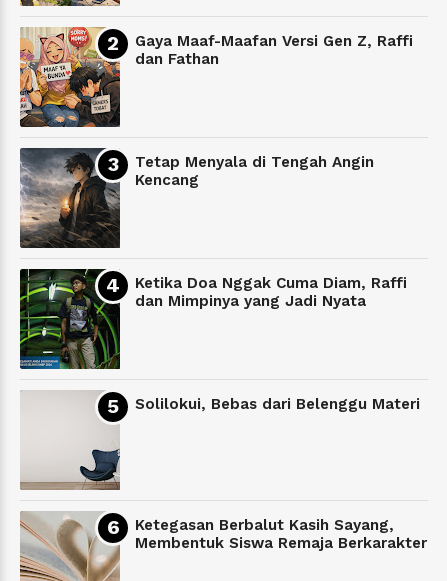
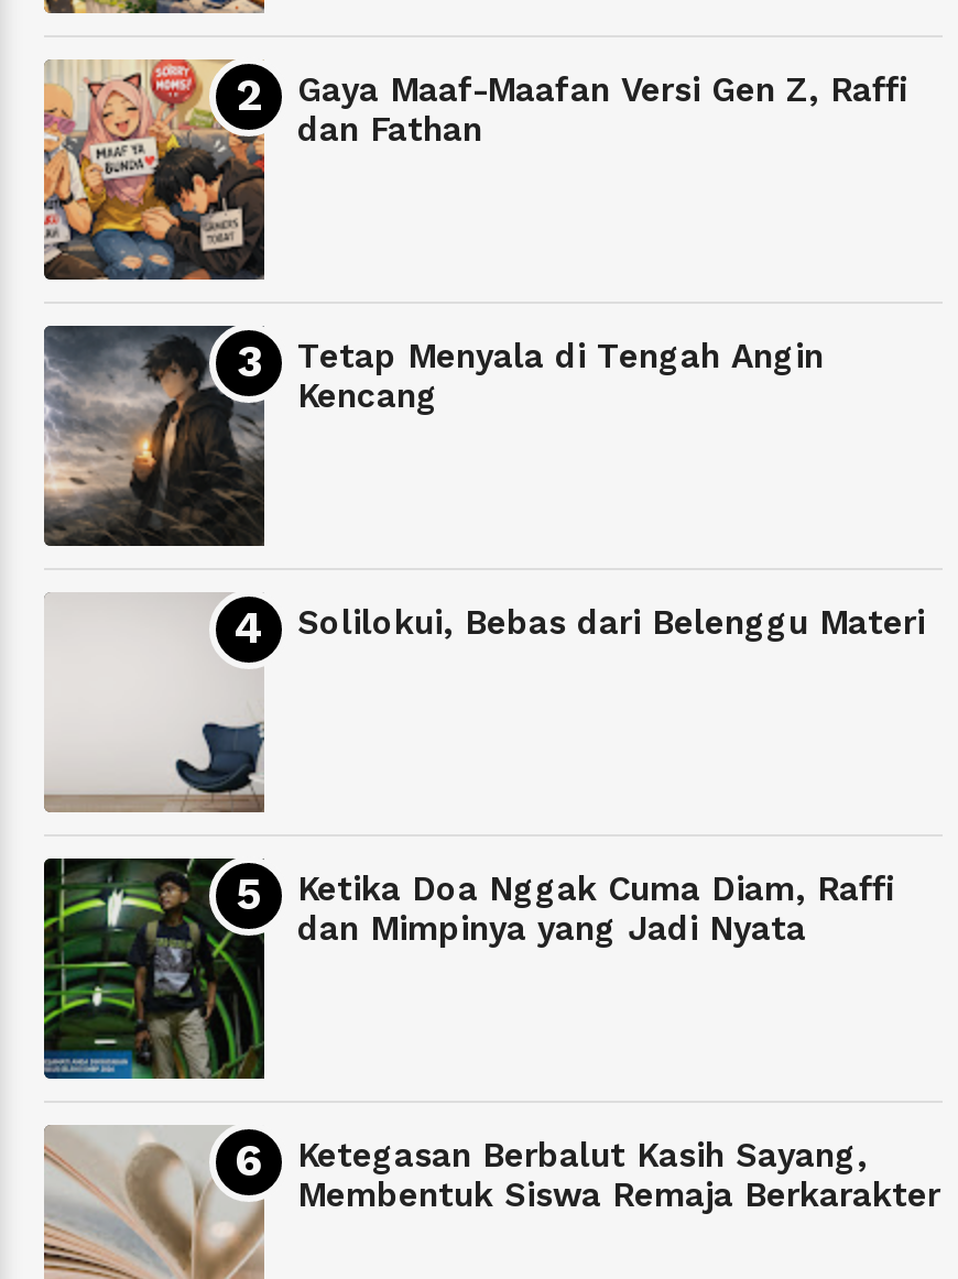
moved [18,268,407,371] -> [40,856,896,1083]: [image] | Ketika Doa Nggak Cuma Diam, Raffi | dan Mimpinya yang Jadi Nyata
moved [20,392,420,491] -> [44,592,925,812]: [image] | Solilokui, Bebas dari Belenggu Materi

